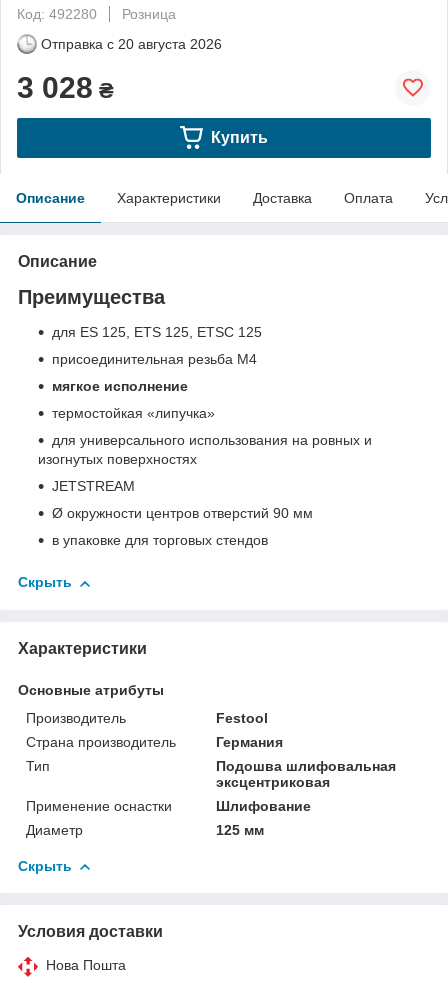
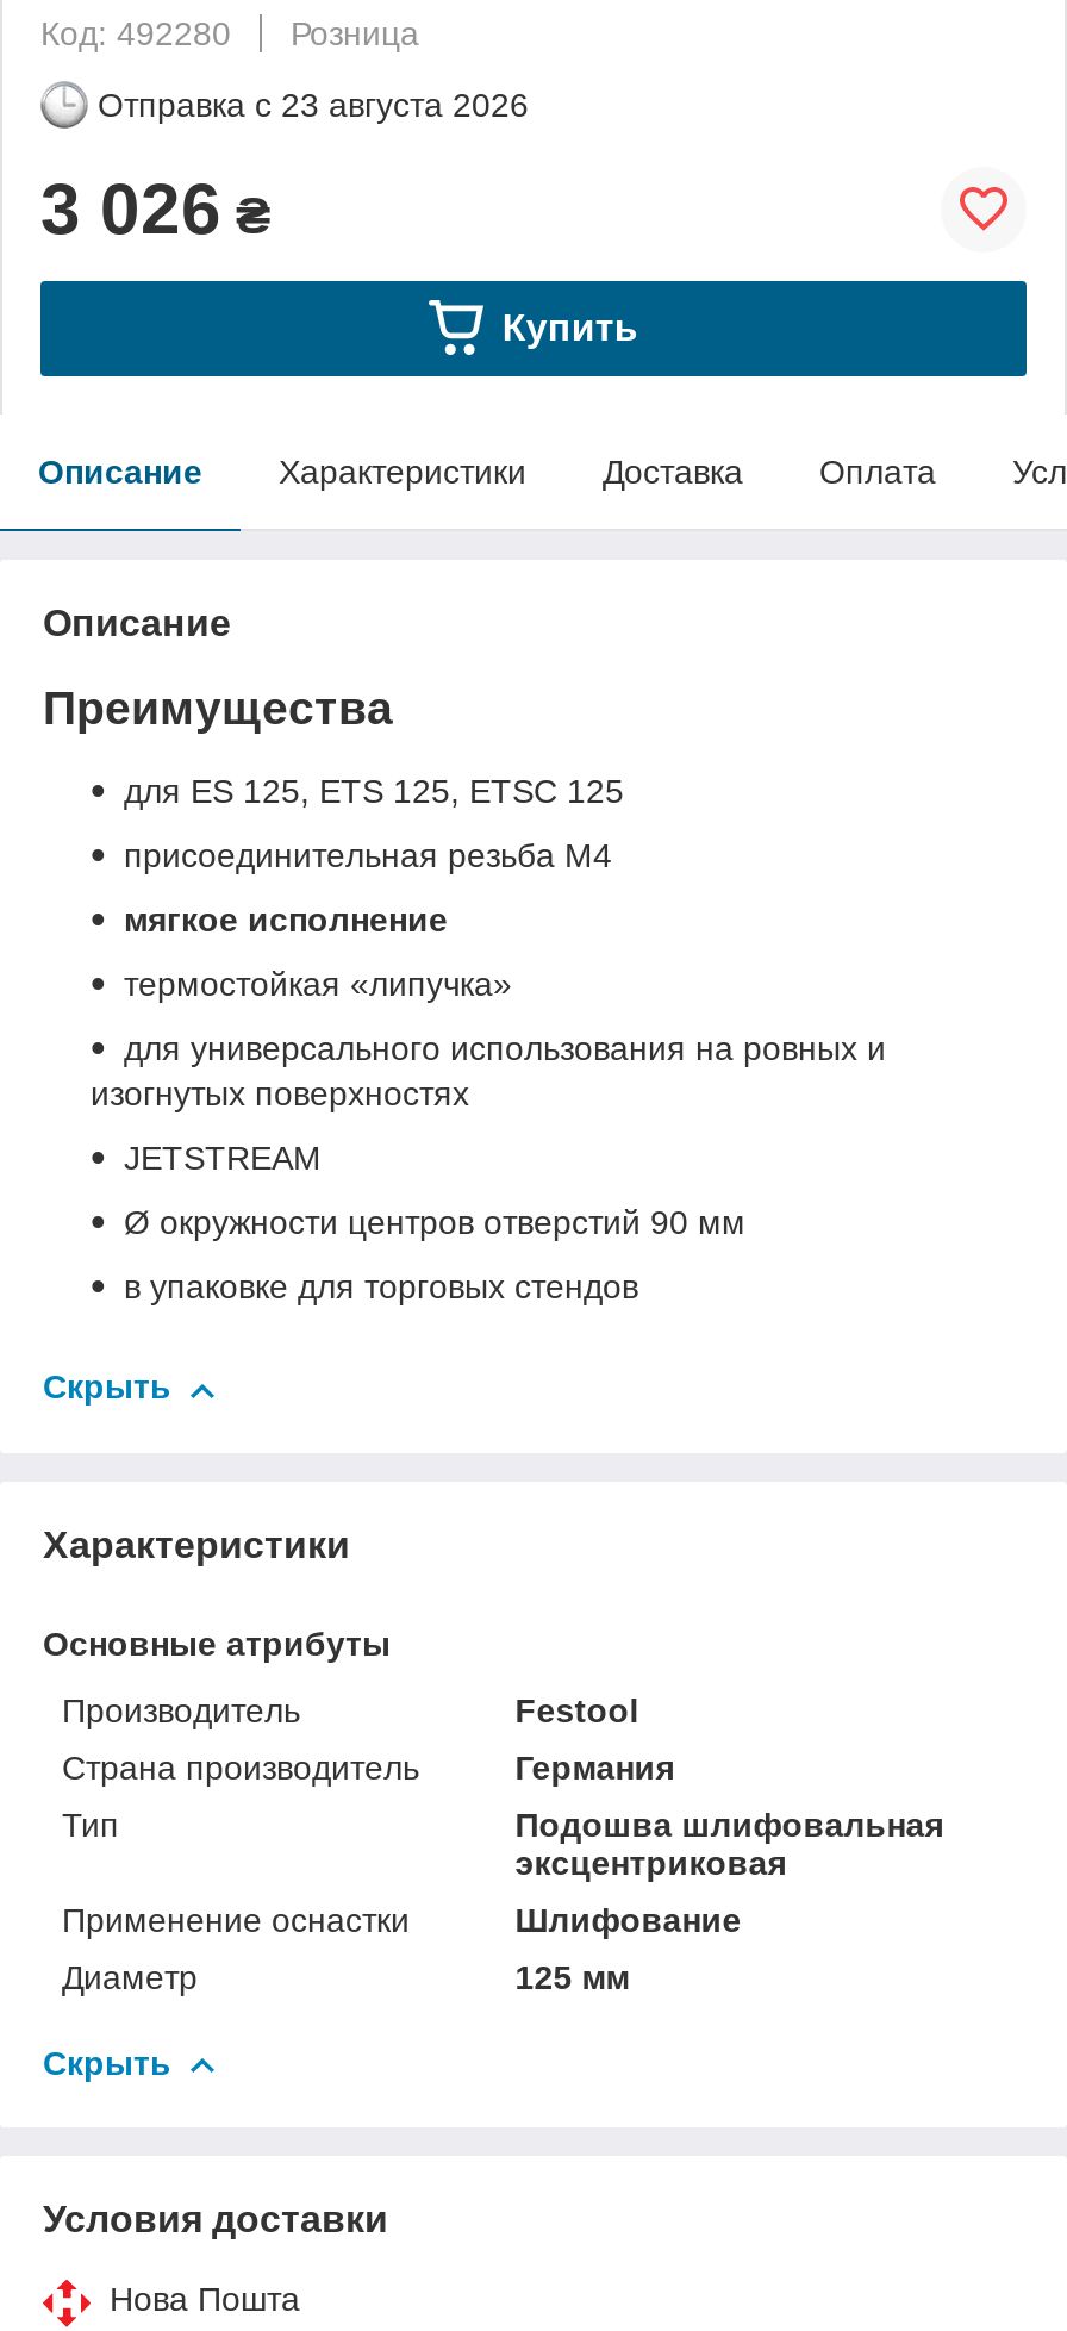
[41,36,222,52] Отправка с 20 августа 2026 -> [98,85,529,123] Отправка с 23 августа 2026
[17,71,114,104] 3 028 ₴ -> [40,169,272,247] 3 026 ₴

